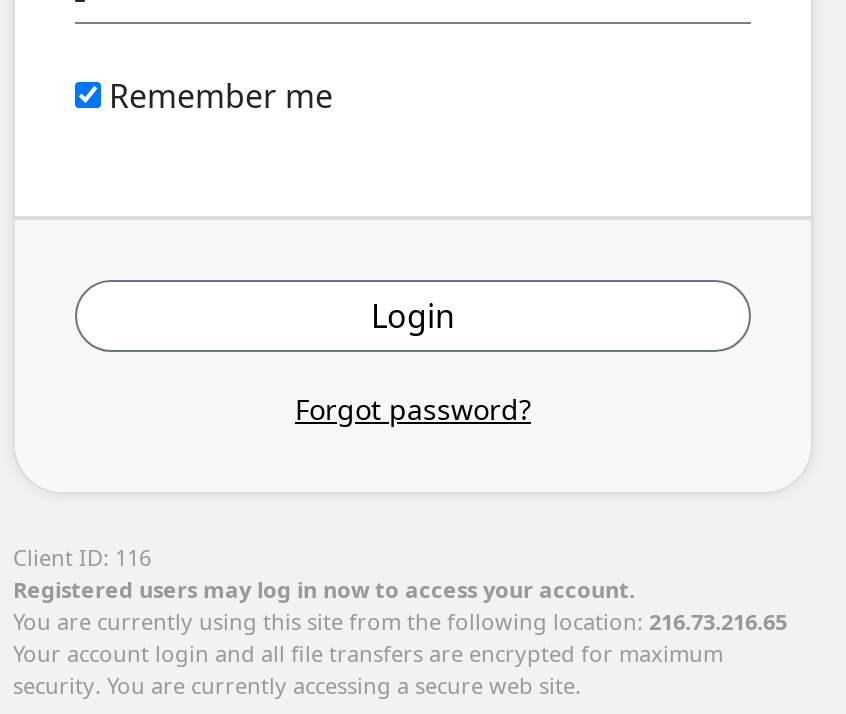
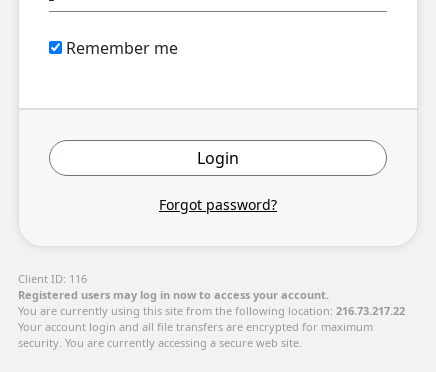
[13,606,787,636] You are currently using this site from the following location: 216.73.216.65 -> [18,303,405,318] You are currently using this site from the following location: 216.73.217.22

